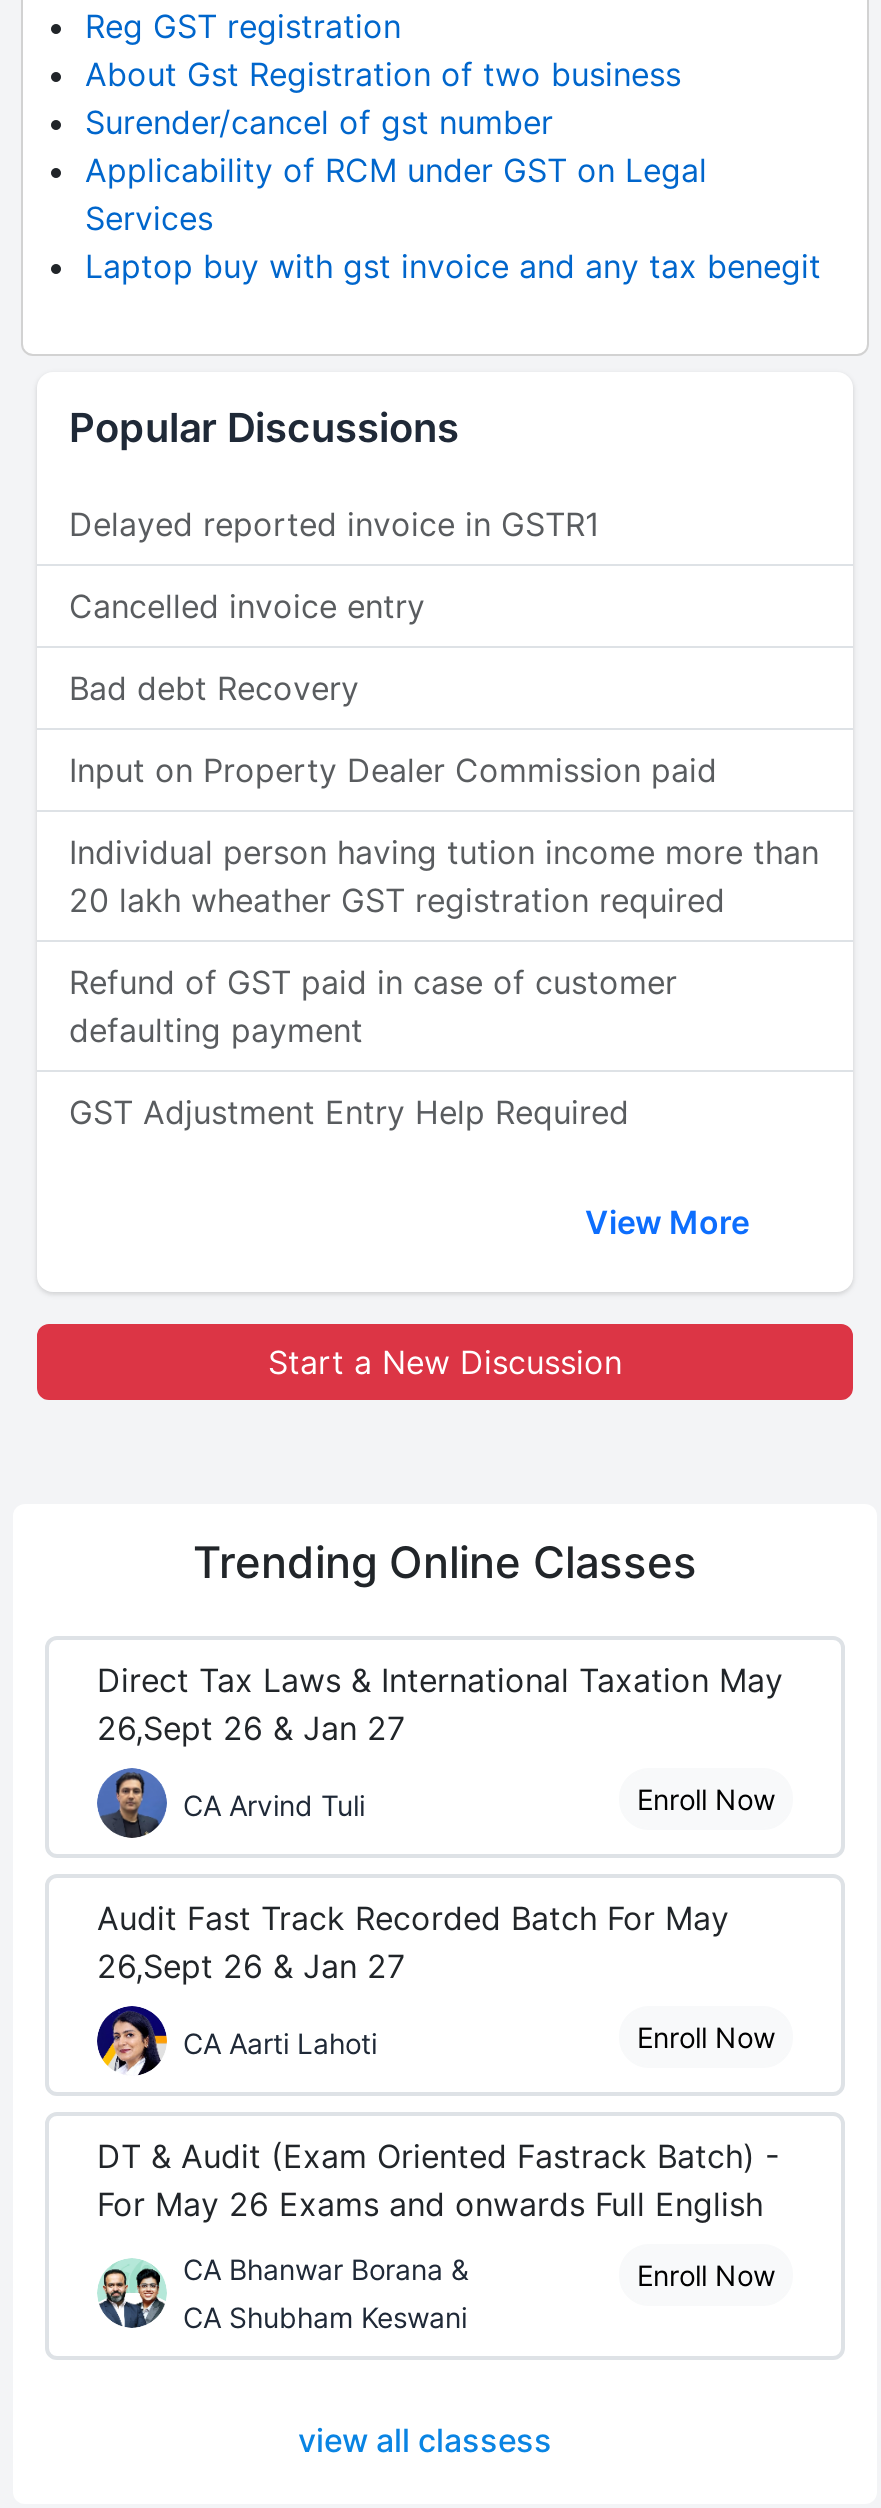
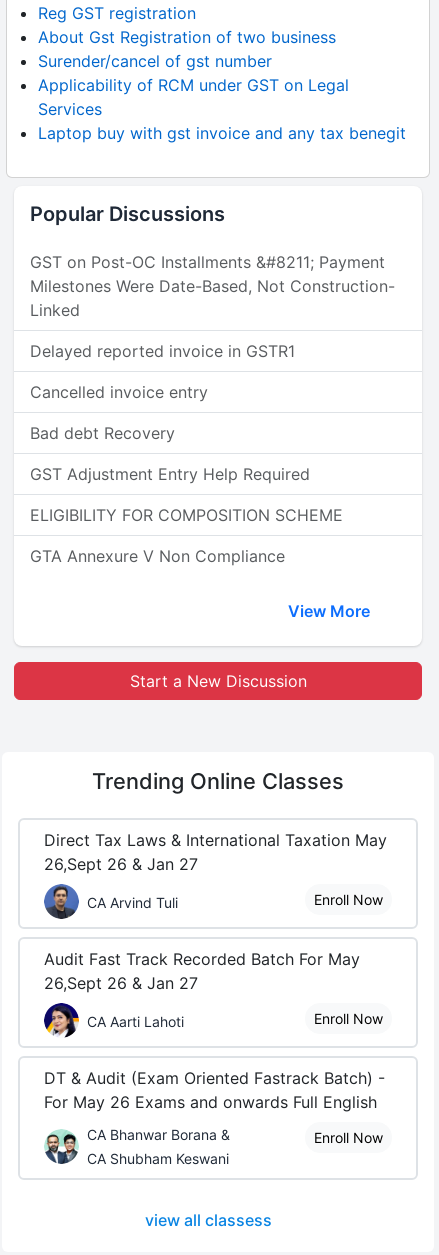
none -> [30,252,395,320] GST on Post-OC Installments &#8211; Payment | Milestones Were Date-Based, Not Construction- | Linked
moved [69,504,599,708] -> [30,341,295,443]: Delayed reported invoice in GSTR1 | Cancelled invoice entry | Bad debt Recovery
[69,750,819,1050] Input on Property Dealer Commission paid | Individual person having tution income more than | 20 lakh wheather GST registration required | Refund of GST paid in case of customer | defaulting payment -> none
moved [69,1092,629,1132] -> [30,464,310,484]: GST Adjustment Entry Help Required
none -> [30,505,343,566] ELIGIBILITY FOR COMPOSITION SCHEME | GTA Annexure V Non Compliance

